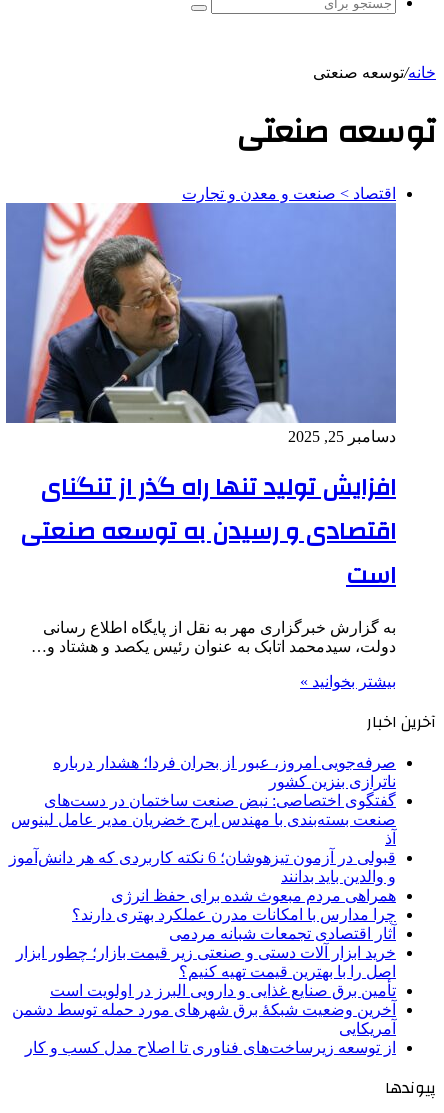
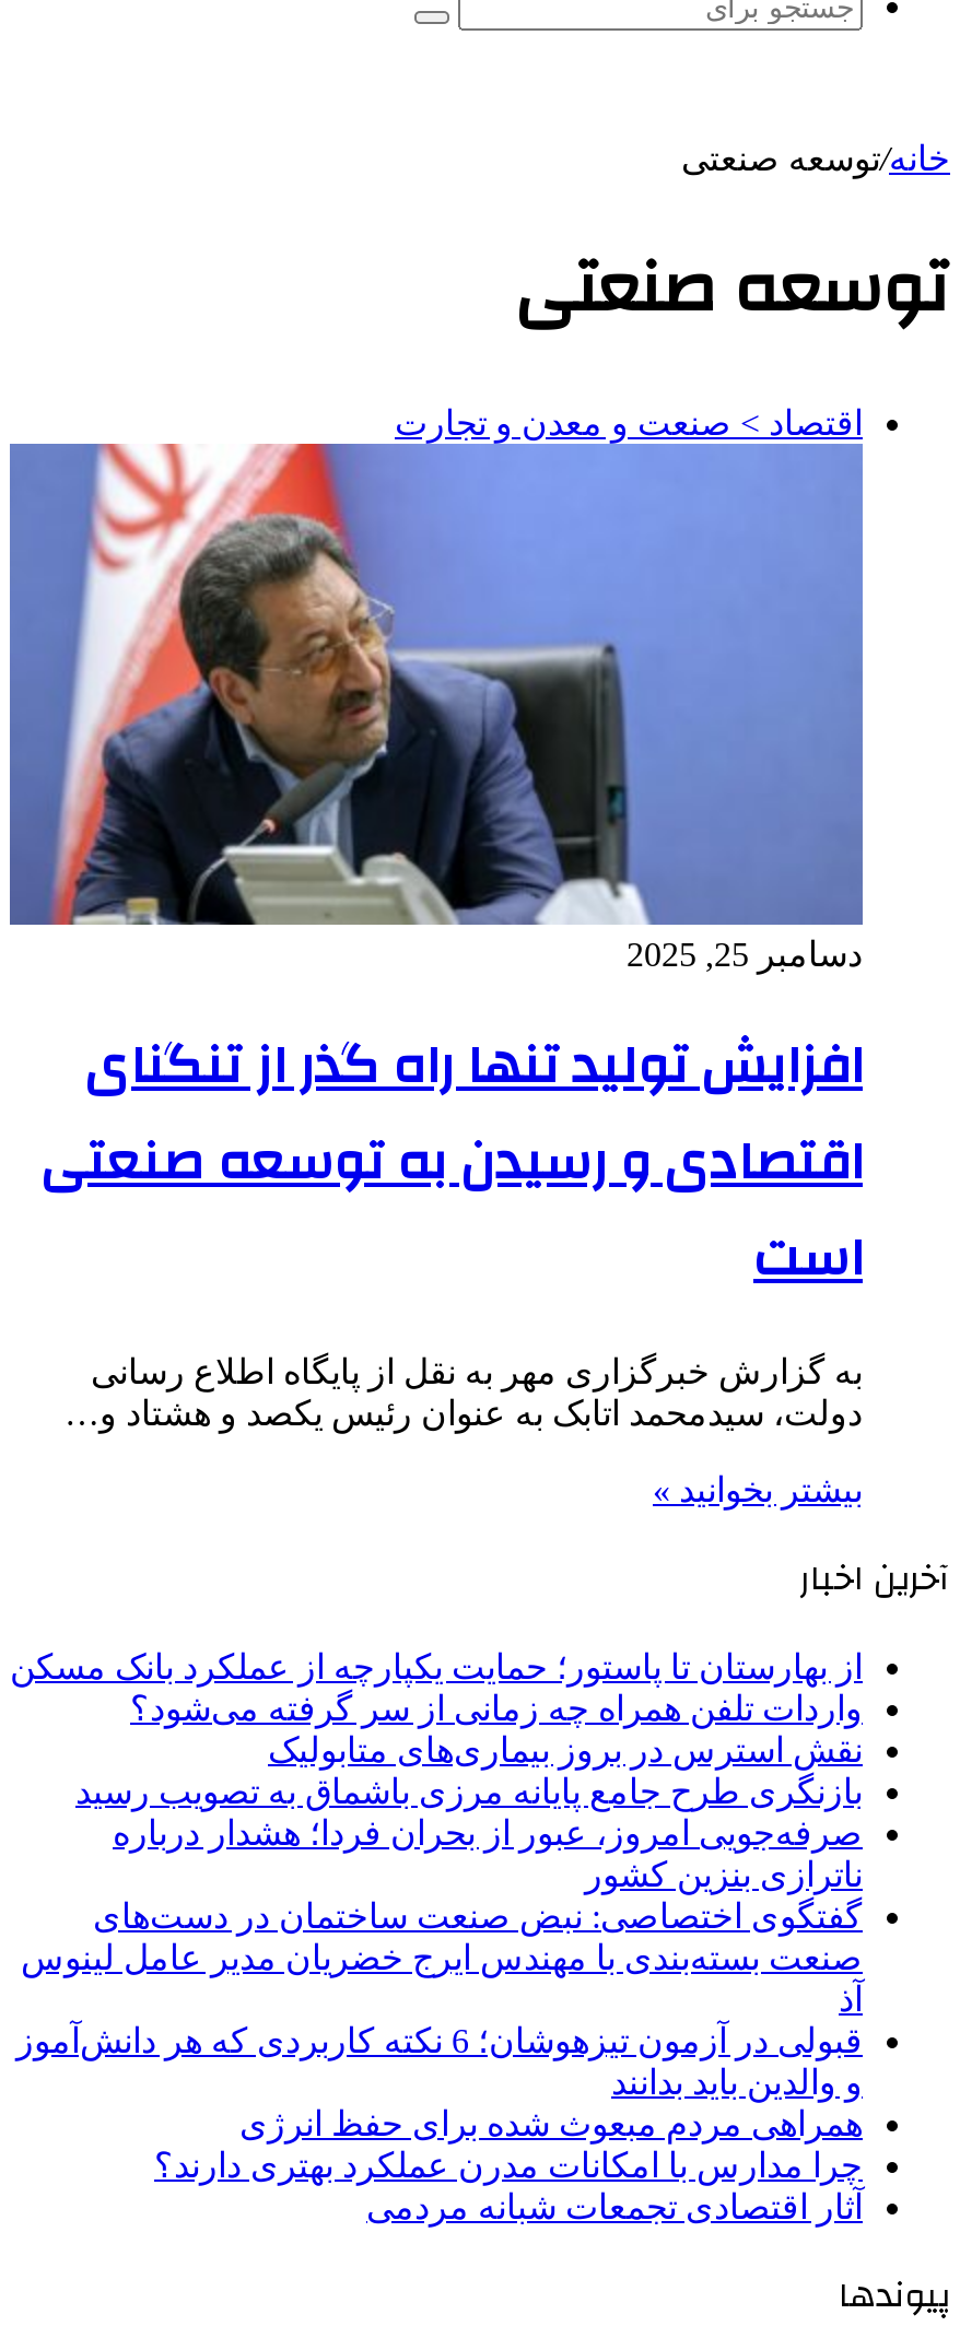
none -> [10,1648,863,1809] از بهارستان تا پاستور؛ حمایت یکپارچه از عملکرد بانک مسکن | واردات تلفن همراه چه زمانی از سر گرفته می‌شود؟ | نقش استرس در بروز بیماری‌های متابولیک | بازنگری طرح جامع پایانه مرزی باشماق به تصویب رسید
moved [11,754,396,942] -> [21,1814,863,2225]: صرفه‌جویی امروز، عبور از بحران فردا؛ هشدار درباره | ناترازی بنزین کشور | گفتگوی اختصاصی: نبض صنعت ساختمان در دست‌های | ... | چرا مدارس با امکانات مدرن عملکرد بهتری دارند؟ | آثار اقتصادی تجمعات شبانه مردمی
[12,944,396,1056] خرید ابزار آلات دستی و صنعتی زیر قیمت بازار؛ چطور ابزار | اصل را با بهترین قیمت تهیه کنیم؟ | تأمین برق صنایع غذایی و دارویی البرز در اولویت است | آخرین وضعیت شبکۀ برق شهرهای مورد حمله توسط دشمن | آمریکایی | از توسعه زیرساخت‌های فناوری تا اصلاح مدل کسب و کار -> none

